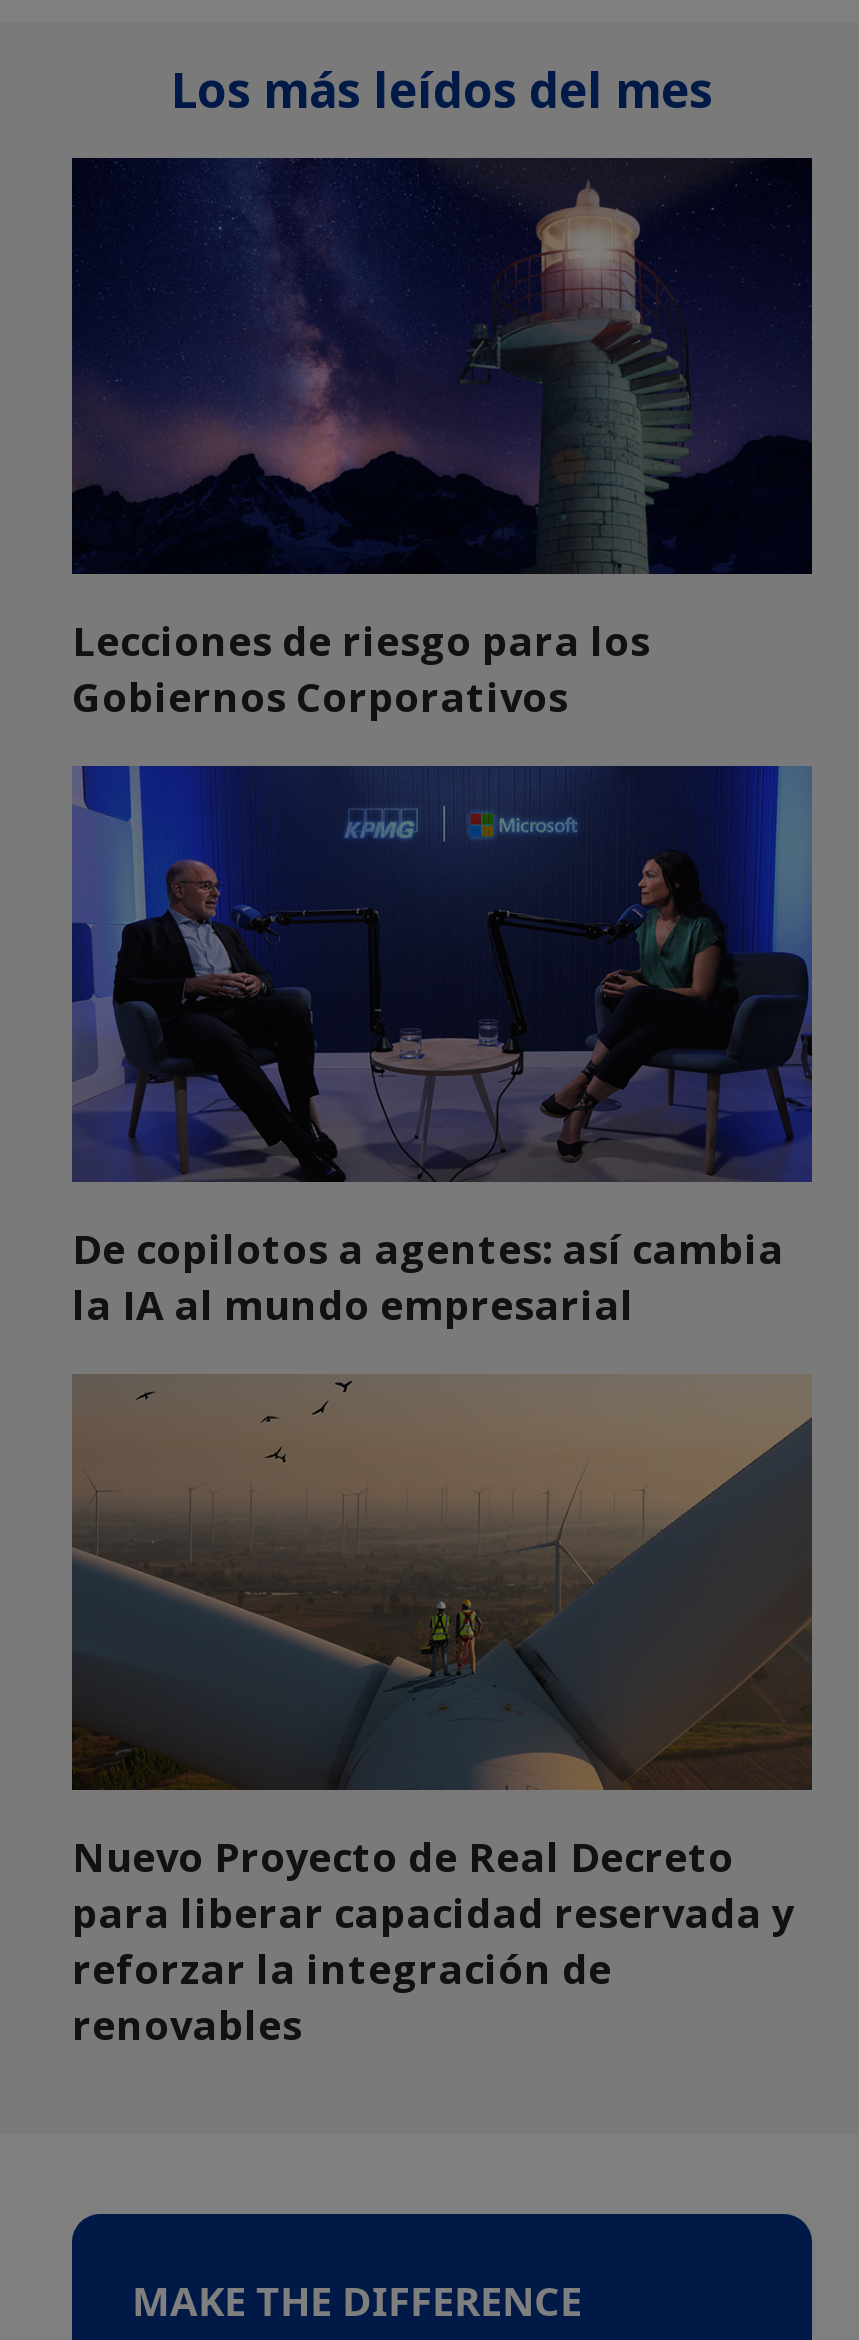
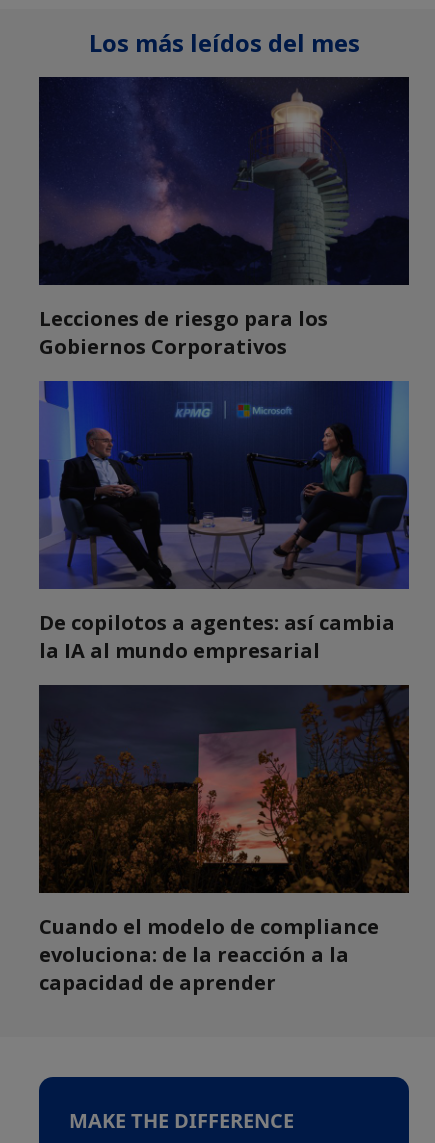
[72,1374,812,2052] [image] | Nuevo Proyecto de Real Decreto | para liberar capacidad reservada y | reforzar la integración de | renovables -> [39,684,409,996] [image] | Cuando el modelo de compliance | evoluciona: de la reacción a la | capacidad de aprender

